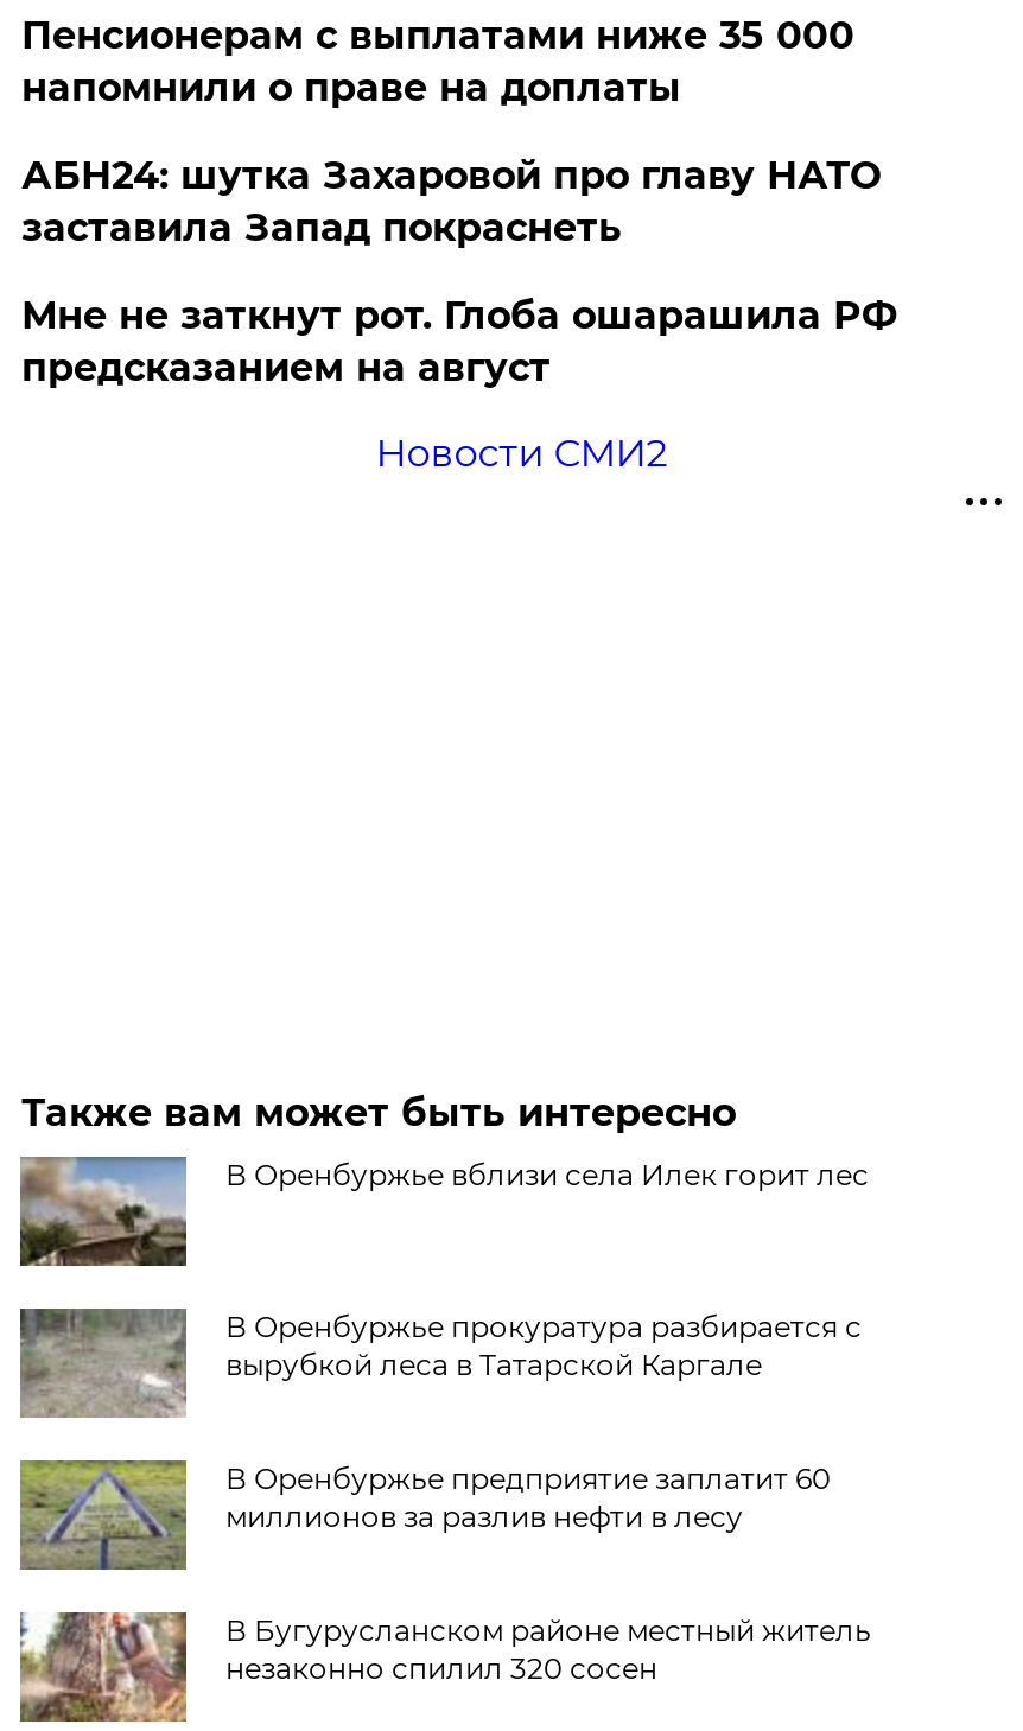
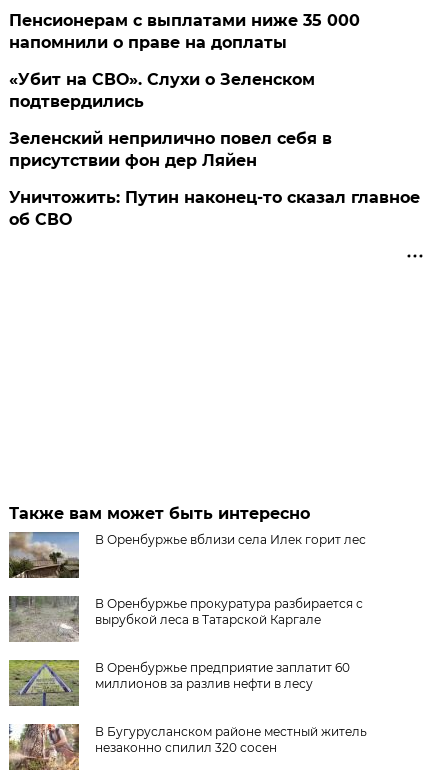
[21,153,880,250] АБН24: шутка Захаровой про главу НАТО | заставила Запад покраснеть -> [9,70,315,111] «Убит на СВО». Слухи о Зеленском | подтвердились
[21,293,897,390] Мне не заткнут рот. Глоба ошарашила РФ | предсказанием на август -> [9,129,332,170] Зеленский неприлично повел cебя в | присутствии фон дер Ляйен
[375,430,667,476] Новости СМИ2 -> [9,188,420,229] Уничтожить: Путин наконец-то сказал главное | об СВО

